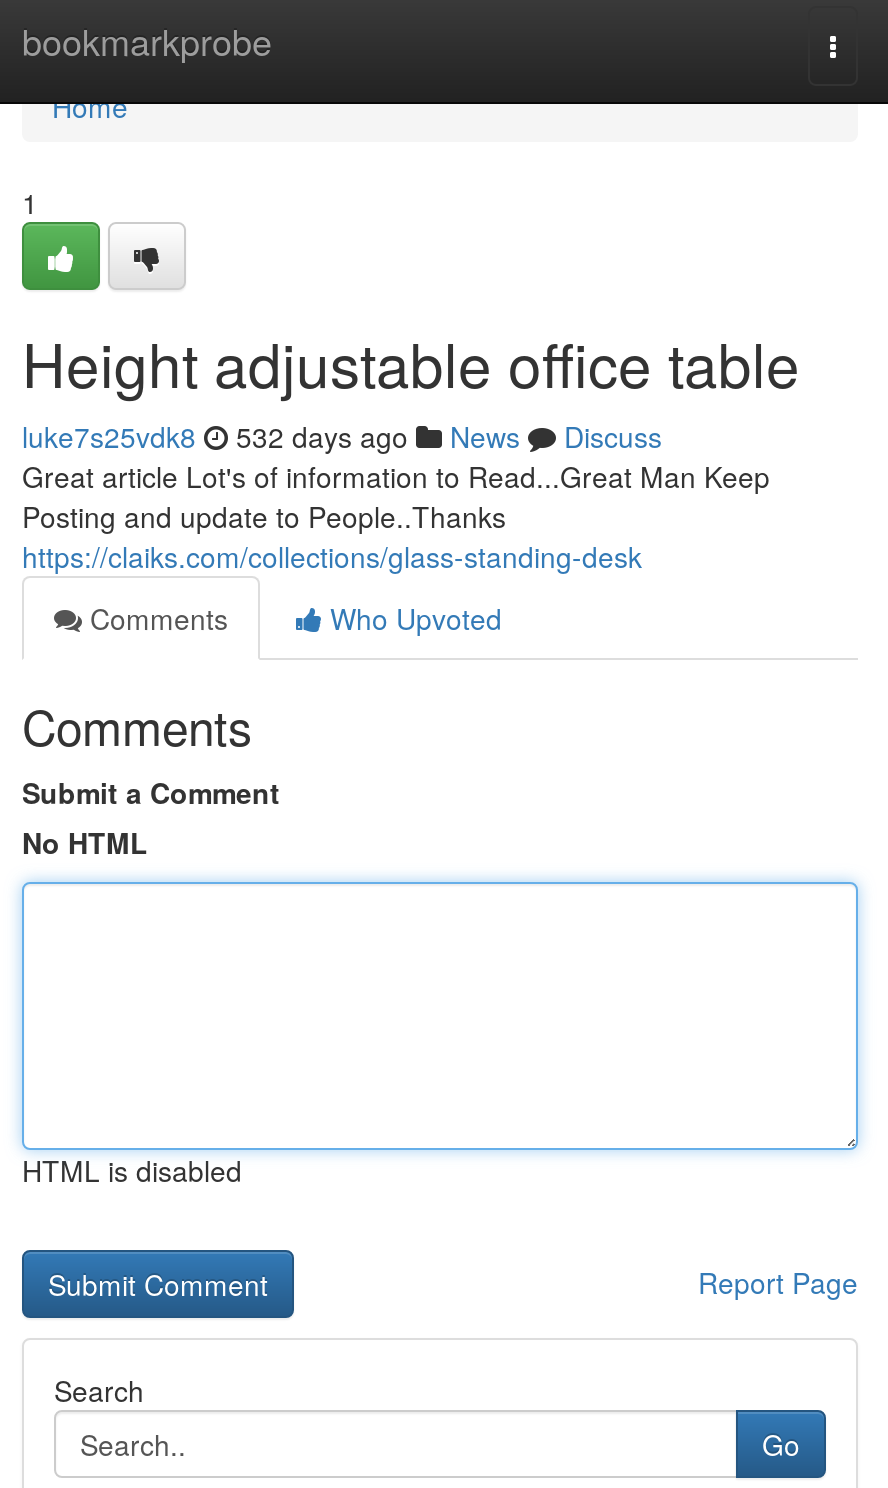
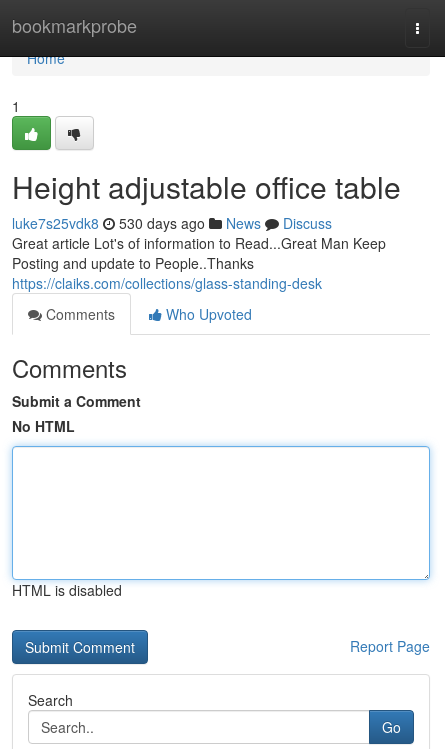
[22,416,662,456] luke7s25vdk8 532 days ago News Discuss -> [12,213,332,233] luke7s25vdk8 530 days ago News Discuss

